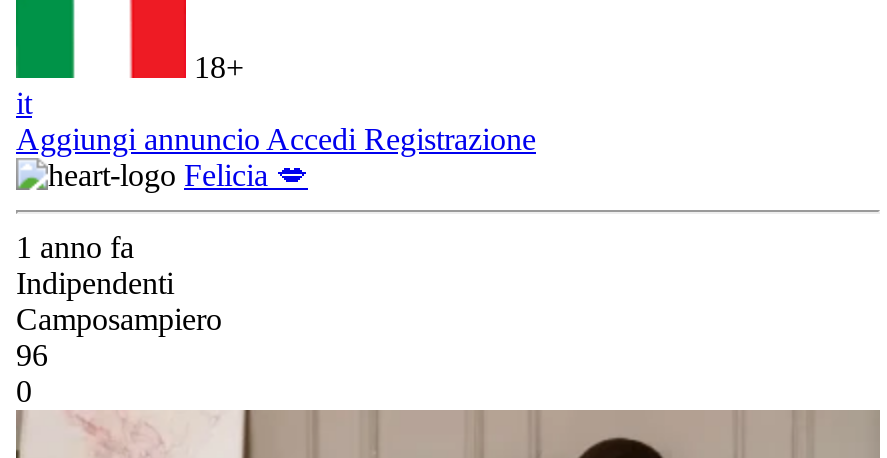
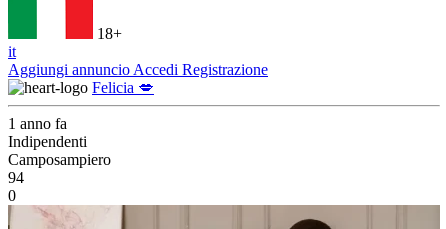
[16,338,48,372] 96 -> [8,169,24,186] 94

